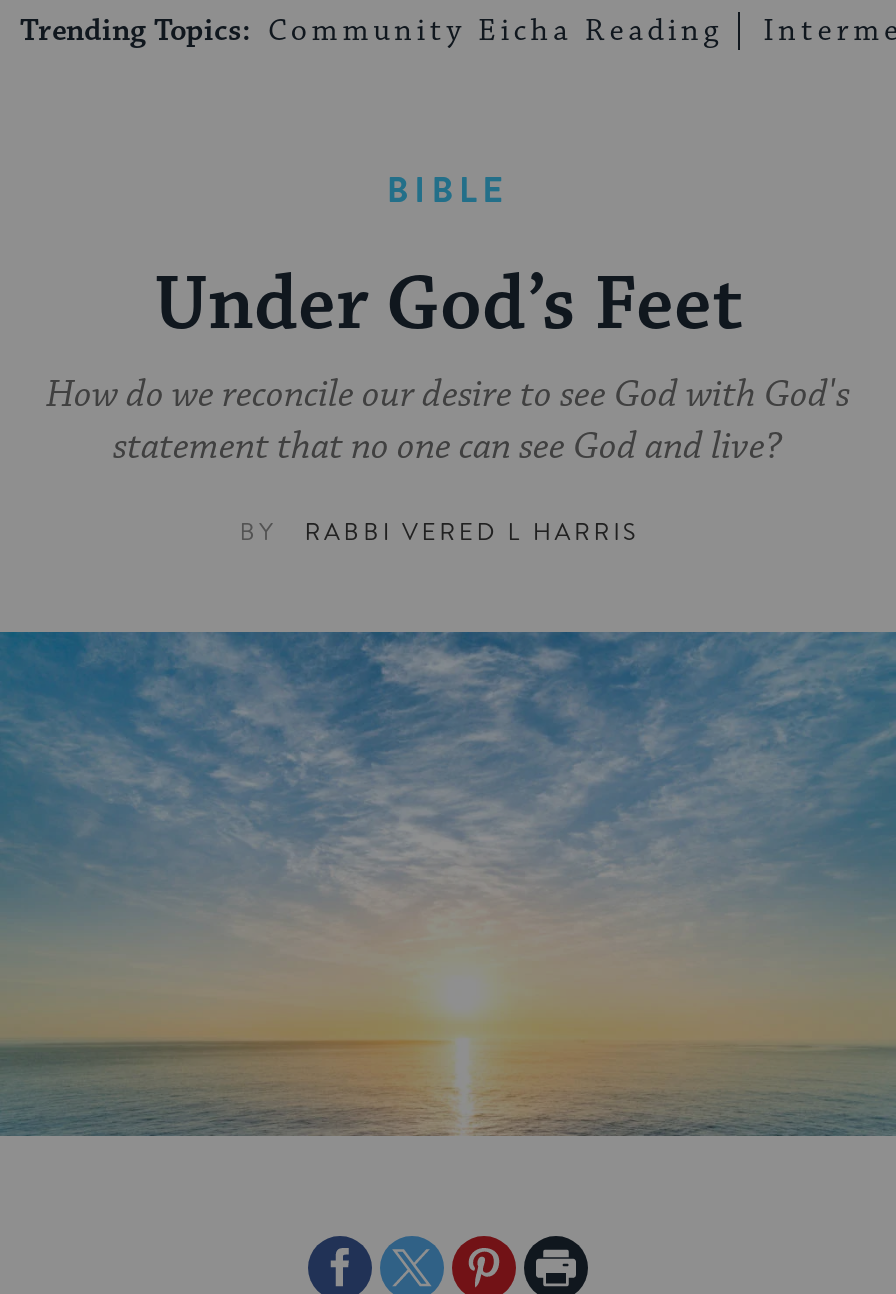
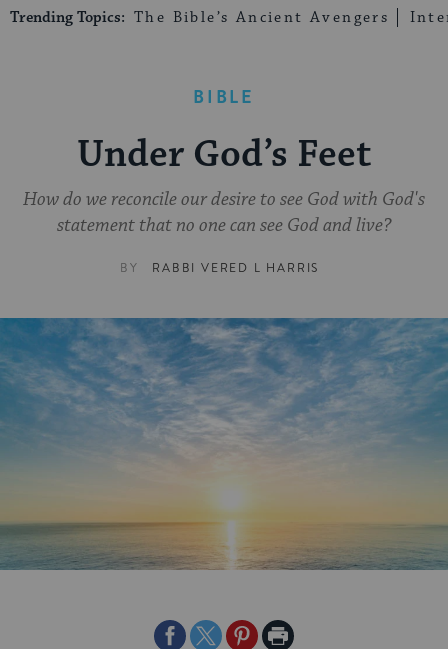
[20,12,722,50] Trending Topics: Community Eicha Reading -> [10,8,389,27] Trending Topics: The Bible’s Ancient Avengers

